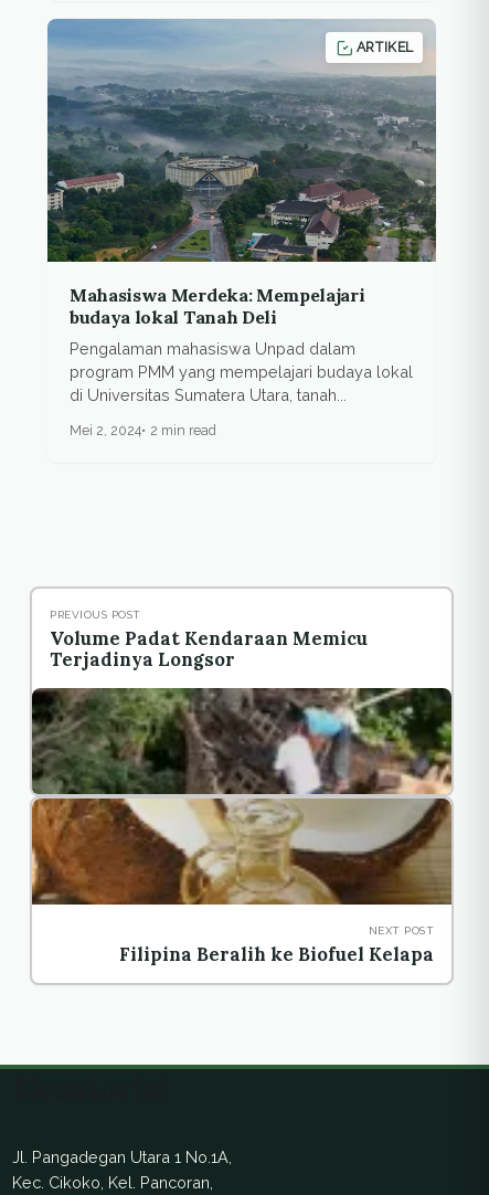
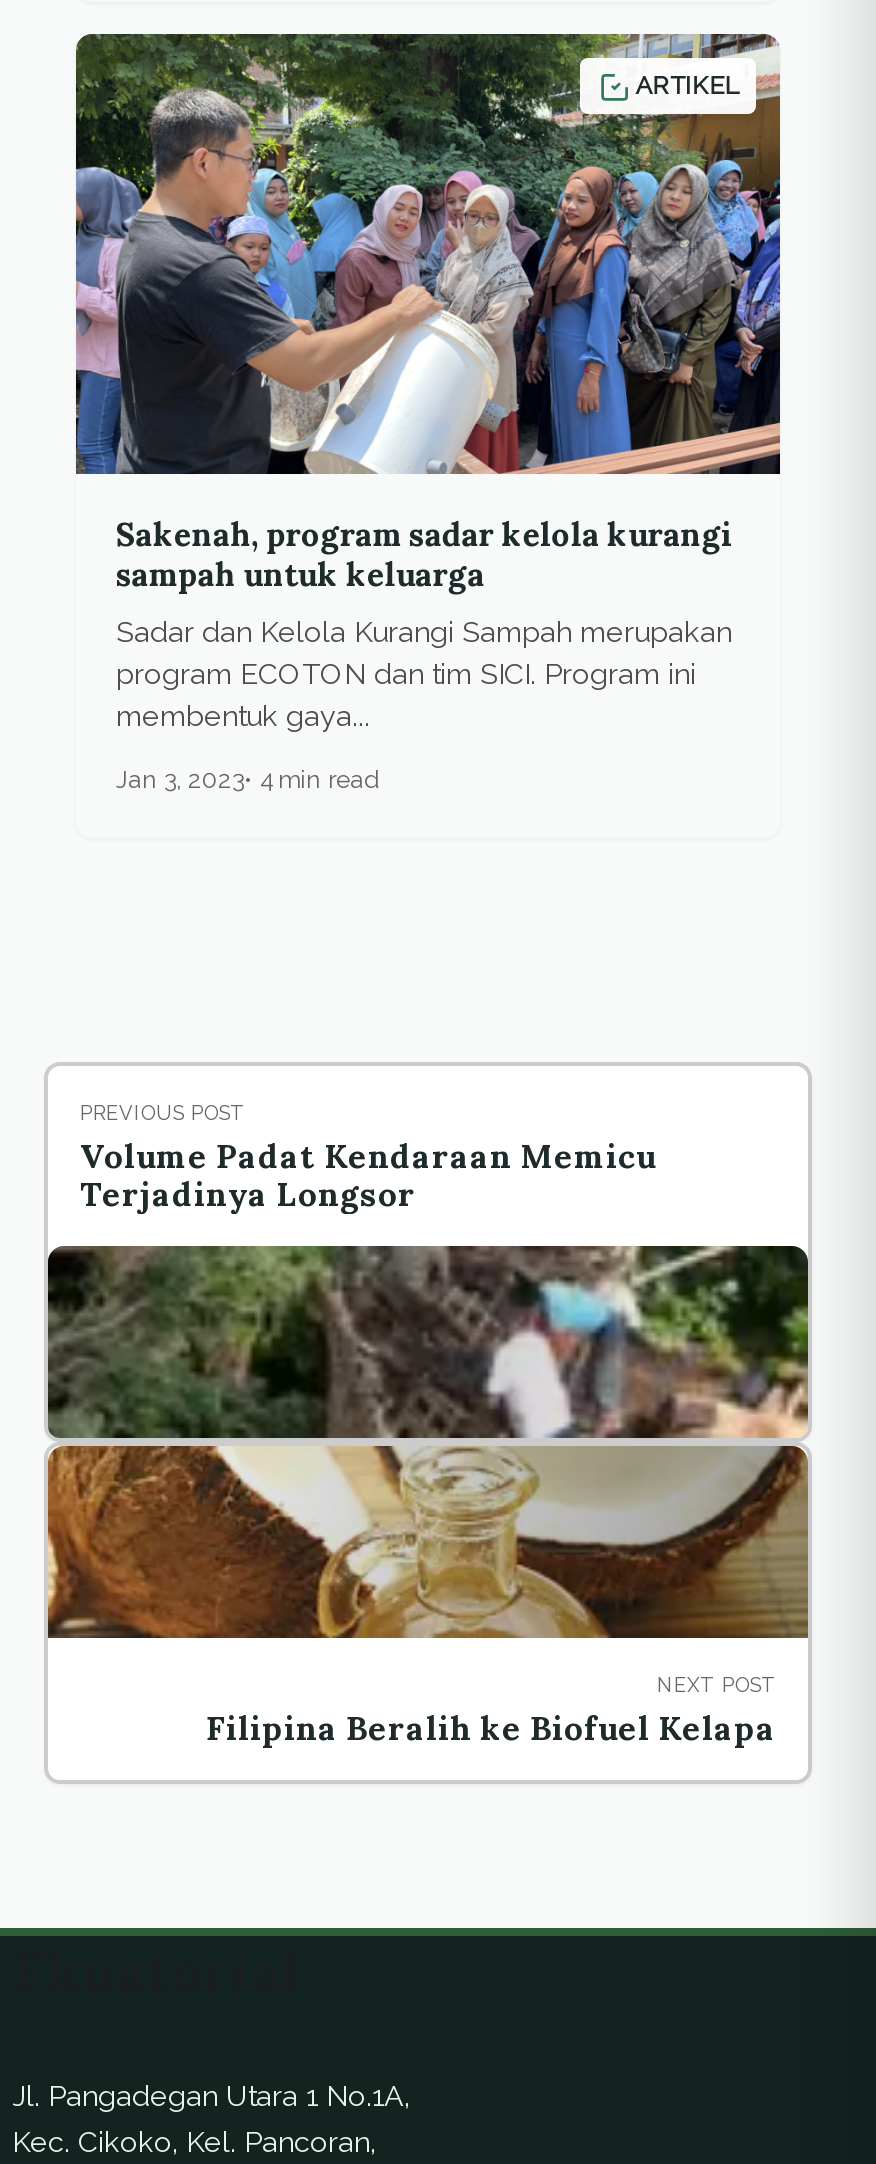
[46,18,437,328] [image] | Mahasiswa Merdeka: Mempelajari | budaya lokal Tanah Deli -> [74,32,782,594] [image] | Sakenah, program sadar kelola kurangi | sampah untuk keluarga
[70,339,413,404] Pengalaman mahasiswa Unpad dalam | program PMM yang mempelajari budaya lokal | di Universitas Sumatera Utara, tanah... -> [116,614,732,732] Sadar dan Kelola Kurangi Sampah merupakan | program ECOTON dan tim SICI. Program ini | membentuk gaya...
[70,422,216,438] Mei 2, 2024 2 min read -> [116,764,378,794] Jan 3, 2023 4 min read

